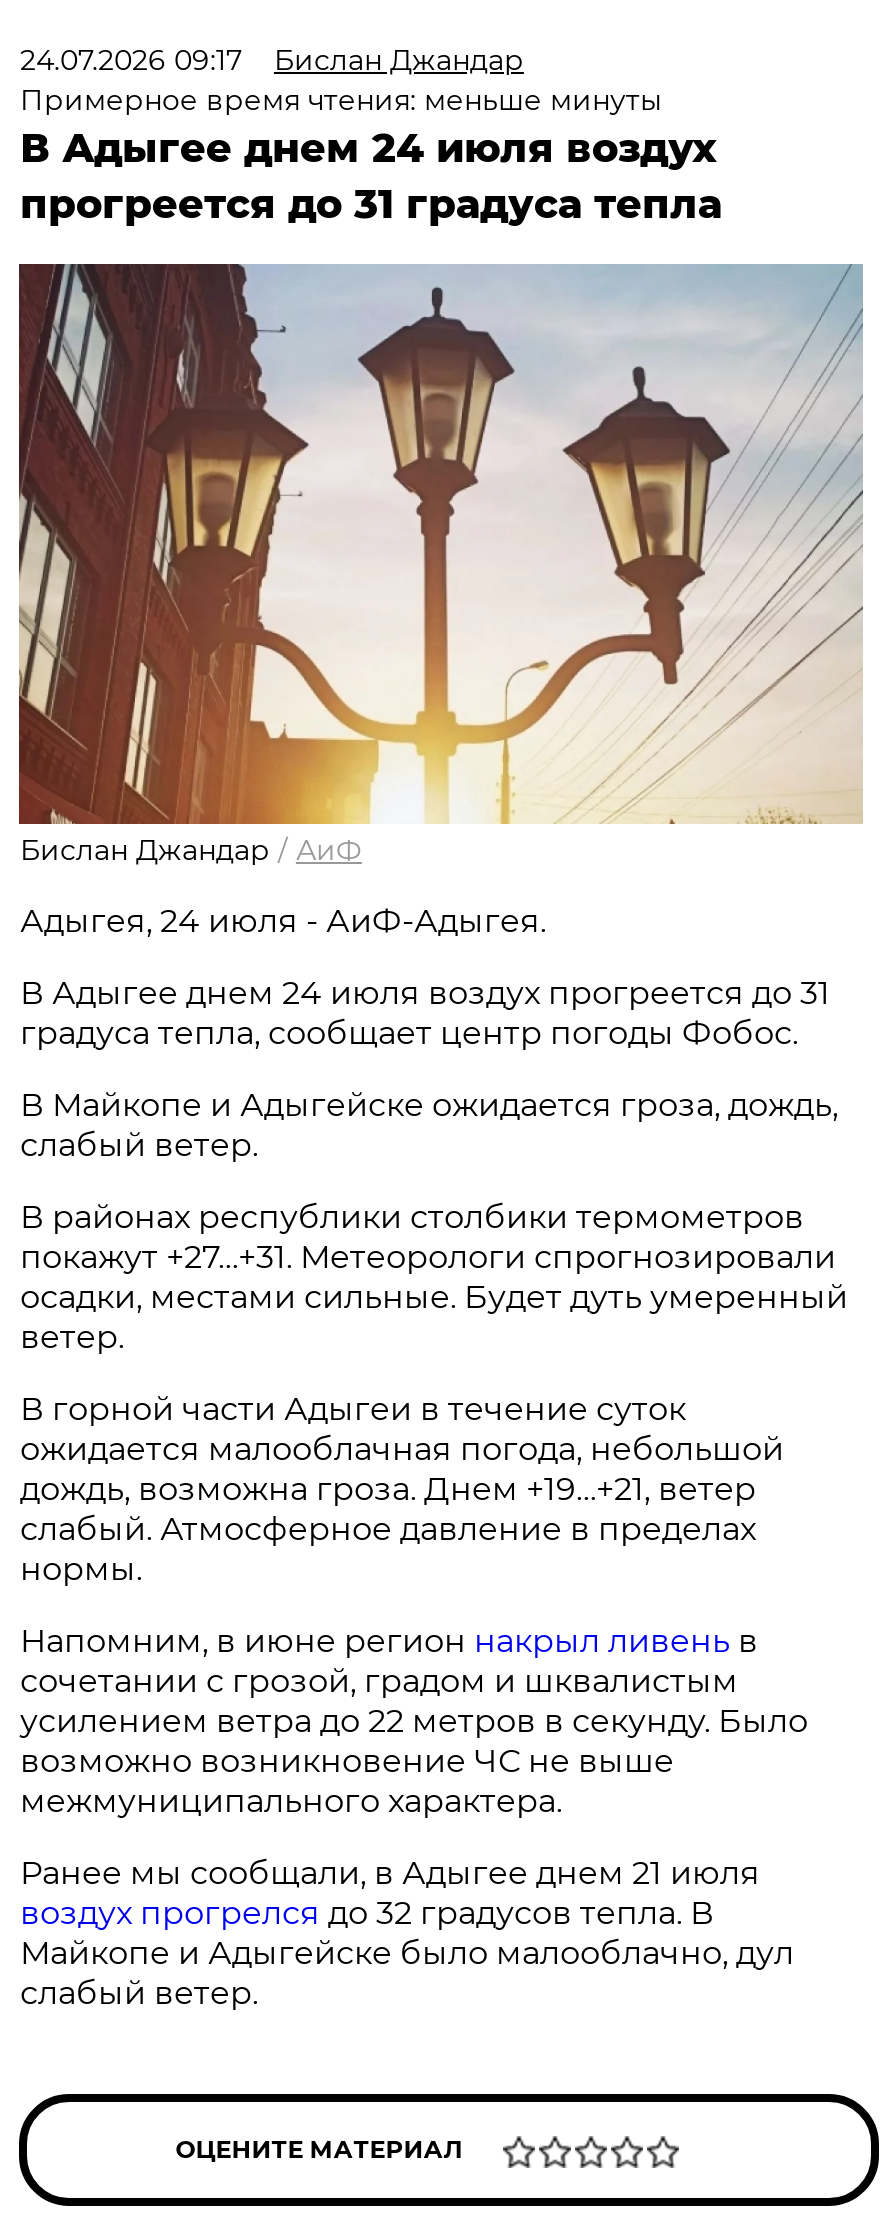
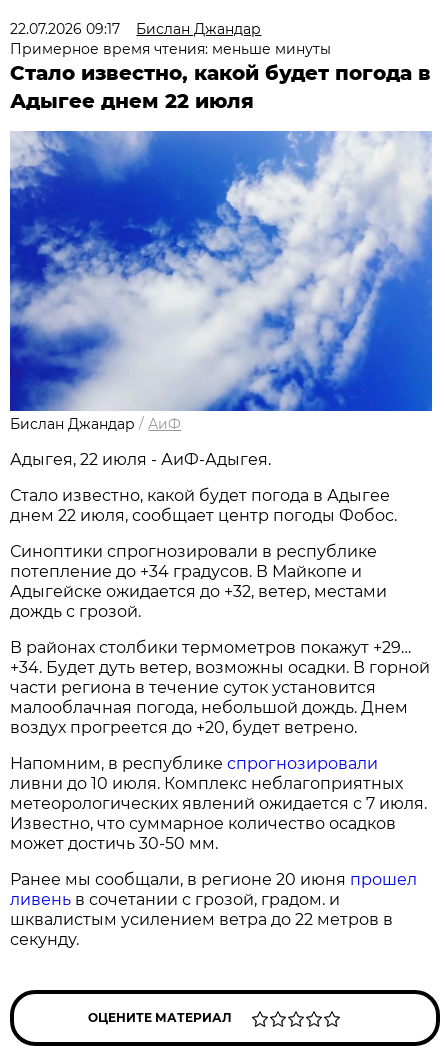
[20,42,524,78] 24.07.2026 09:17 Бислан Джандар -> [10,20,261,38] 22.07.2026 09:17 Бислан Джандар
[20,124,722,228] В Адыгее днем 24 июля воздух | прогреется до 31 градуса тепла -> [10,61,431,113] Стало известно, какой будет погода в | Адыгее днем 22 июля
[17,262,865,2012] [image] | Адыгея, 24 июля - АиФ-Адыгея. | В Адыгее днем 24 июля воздух прогреется до 31 | градуса тепла, сообщает центр погоды Фобос. | В Майкопе и Адыгейске ожидается гроза, дождь, | слабый ветер. | В районах республики столбики термометров | покажут +27…+31. Метеорологи спрогнозировали | осадки, местами сильные. Будет дуть умеренный | ветер. | В горной части Адыгеи в течение суток | ожидается малооблачная погода, небольшой | дождь, возможна гроза. Днем +19…+21, ветер | слабый. Атмосферное давление в пределах | нормы. | Напомним, в июне регион накрыл ливень в | сочетании с грозой, градом и шквалистым | усилением ветра до 22 метров в секунду. Было | возможно возникновение ЧС не выше | межмуниципального характера. | Ранее мы сообщали, в Адыгее днем 21 июля | воздух прогрелся до 32 градусов тепла. В | Майкопе и Адыгейске было малооблачно, дул | слабый ветер. -> [9,130,433,949] [image] | Адыгея, 22 июля - АиФ-Адыгея. | Стало известно, какой будет погода в Адыгее | днем 22 июля, сообщает центр погоды Фобос. | Синоптики спрогнозировали в республике | потепление до +34 градусов. В Майкопе и | Адыгейске ожидается до +32, ветер, местами | дождь с грозой. | В районах столбики термометров покажут +29… | +34. Будет дуть ветер, возможны осадки. В горной | части региона в течение суток установится | малооблачная погода, небольшой дождь. Днем | воздух прогреется до +20, будет ветрено. | Напомним, в республике спрогнозировали | ливни до 10 июля. Комплекс неблагоприятных | метеорологических явлений ожидается с 7 июля. | Известно, что суммарное количество осадков | может достичь 30-50 мм. | Ранее мы сообщали, в регионе 20 июня прошел | ливень в сочетании с грозой, градом. и | шквалистым усилением ветра до 22 метров в | секунду.

